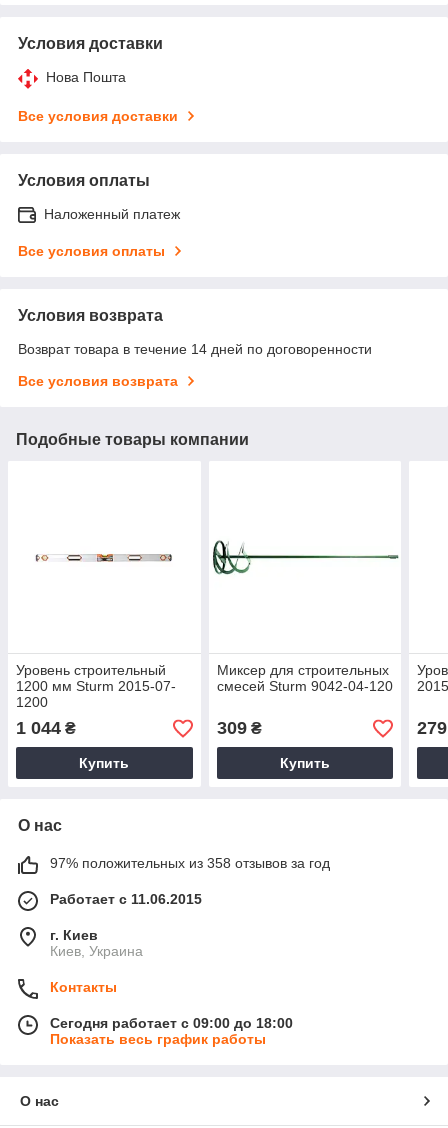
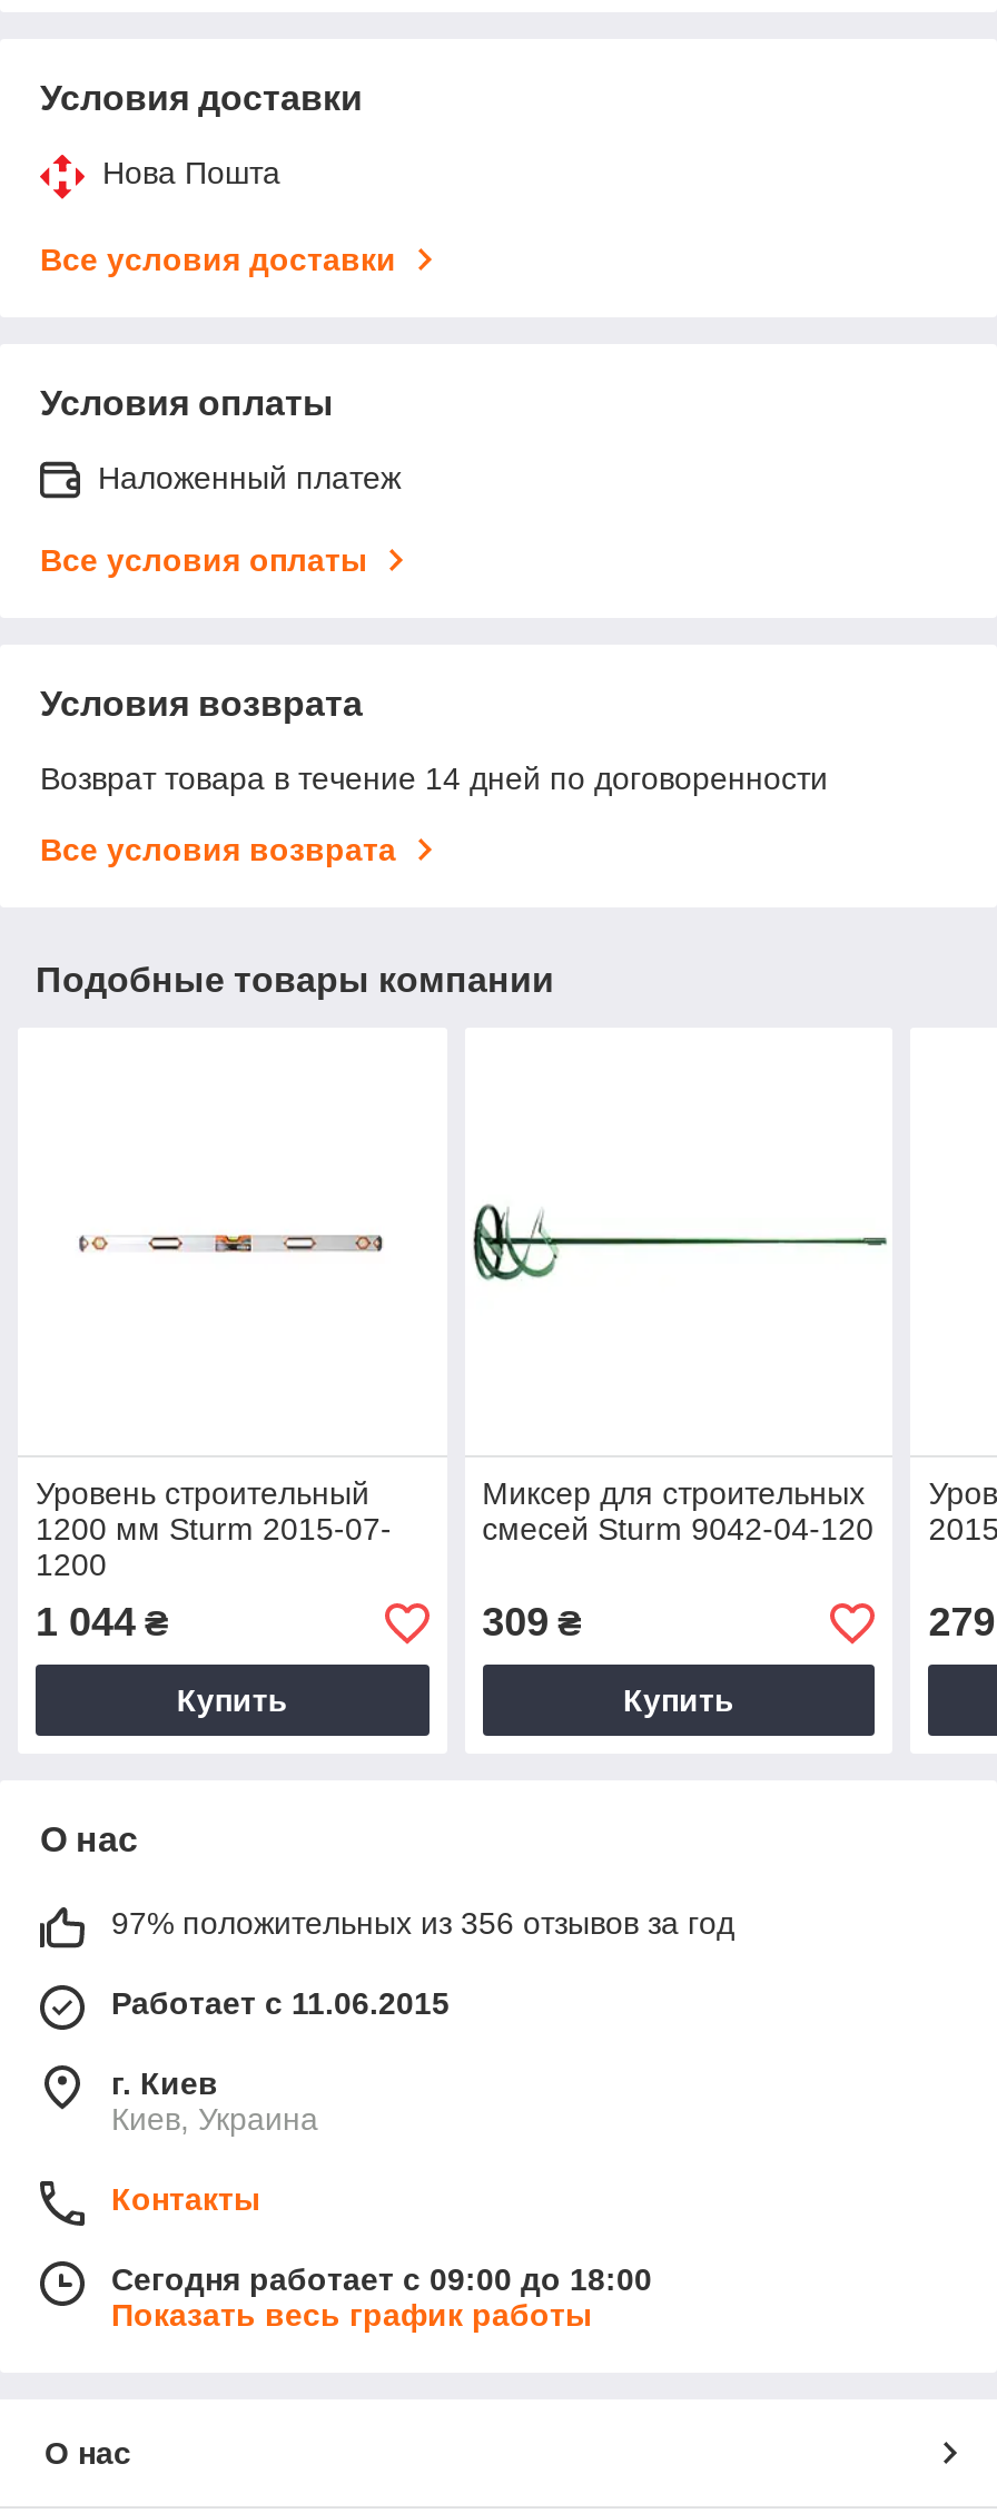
[50,855,330,871] 97% положительных из 358 отзывов за год -> [111,1906,734,1942] 97% положительных из 356 отзывов за год

